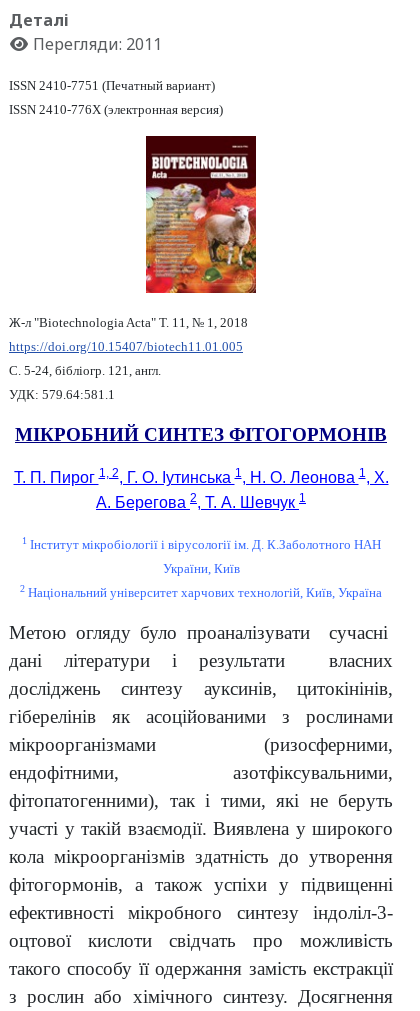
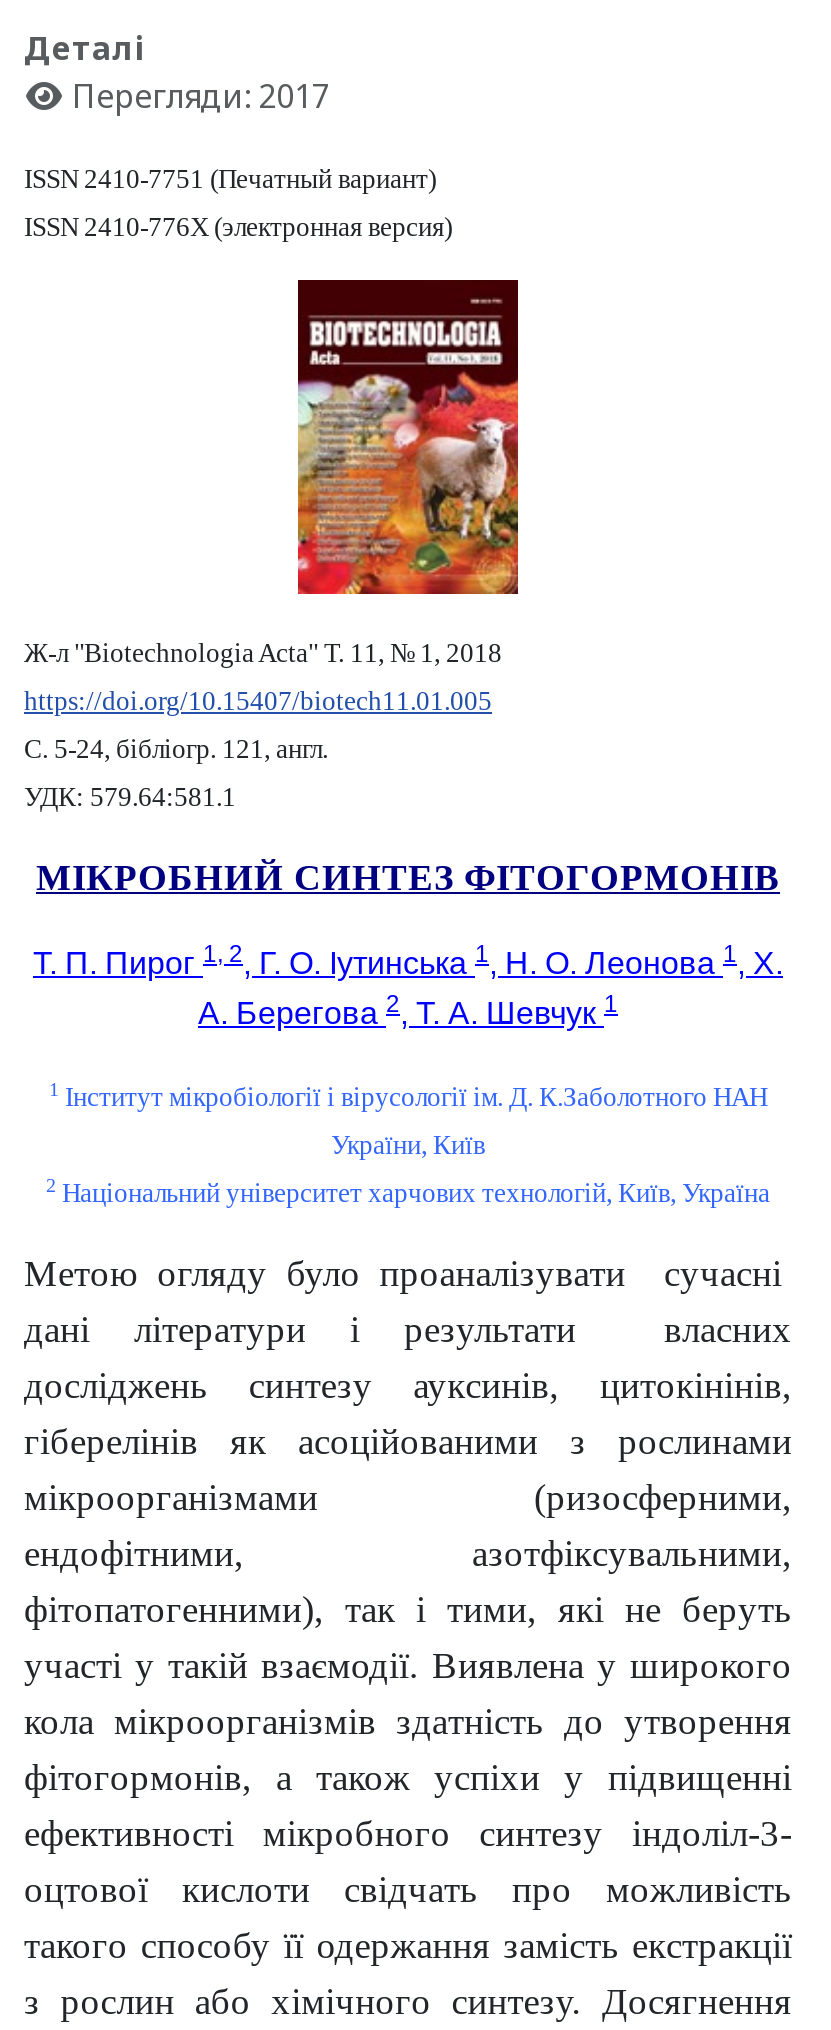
[33,33,162,55] Перегляди: 2011 -> [72,74,330,118] Перегляди: 2017

